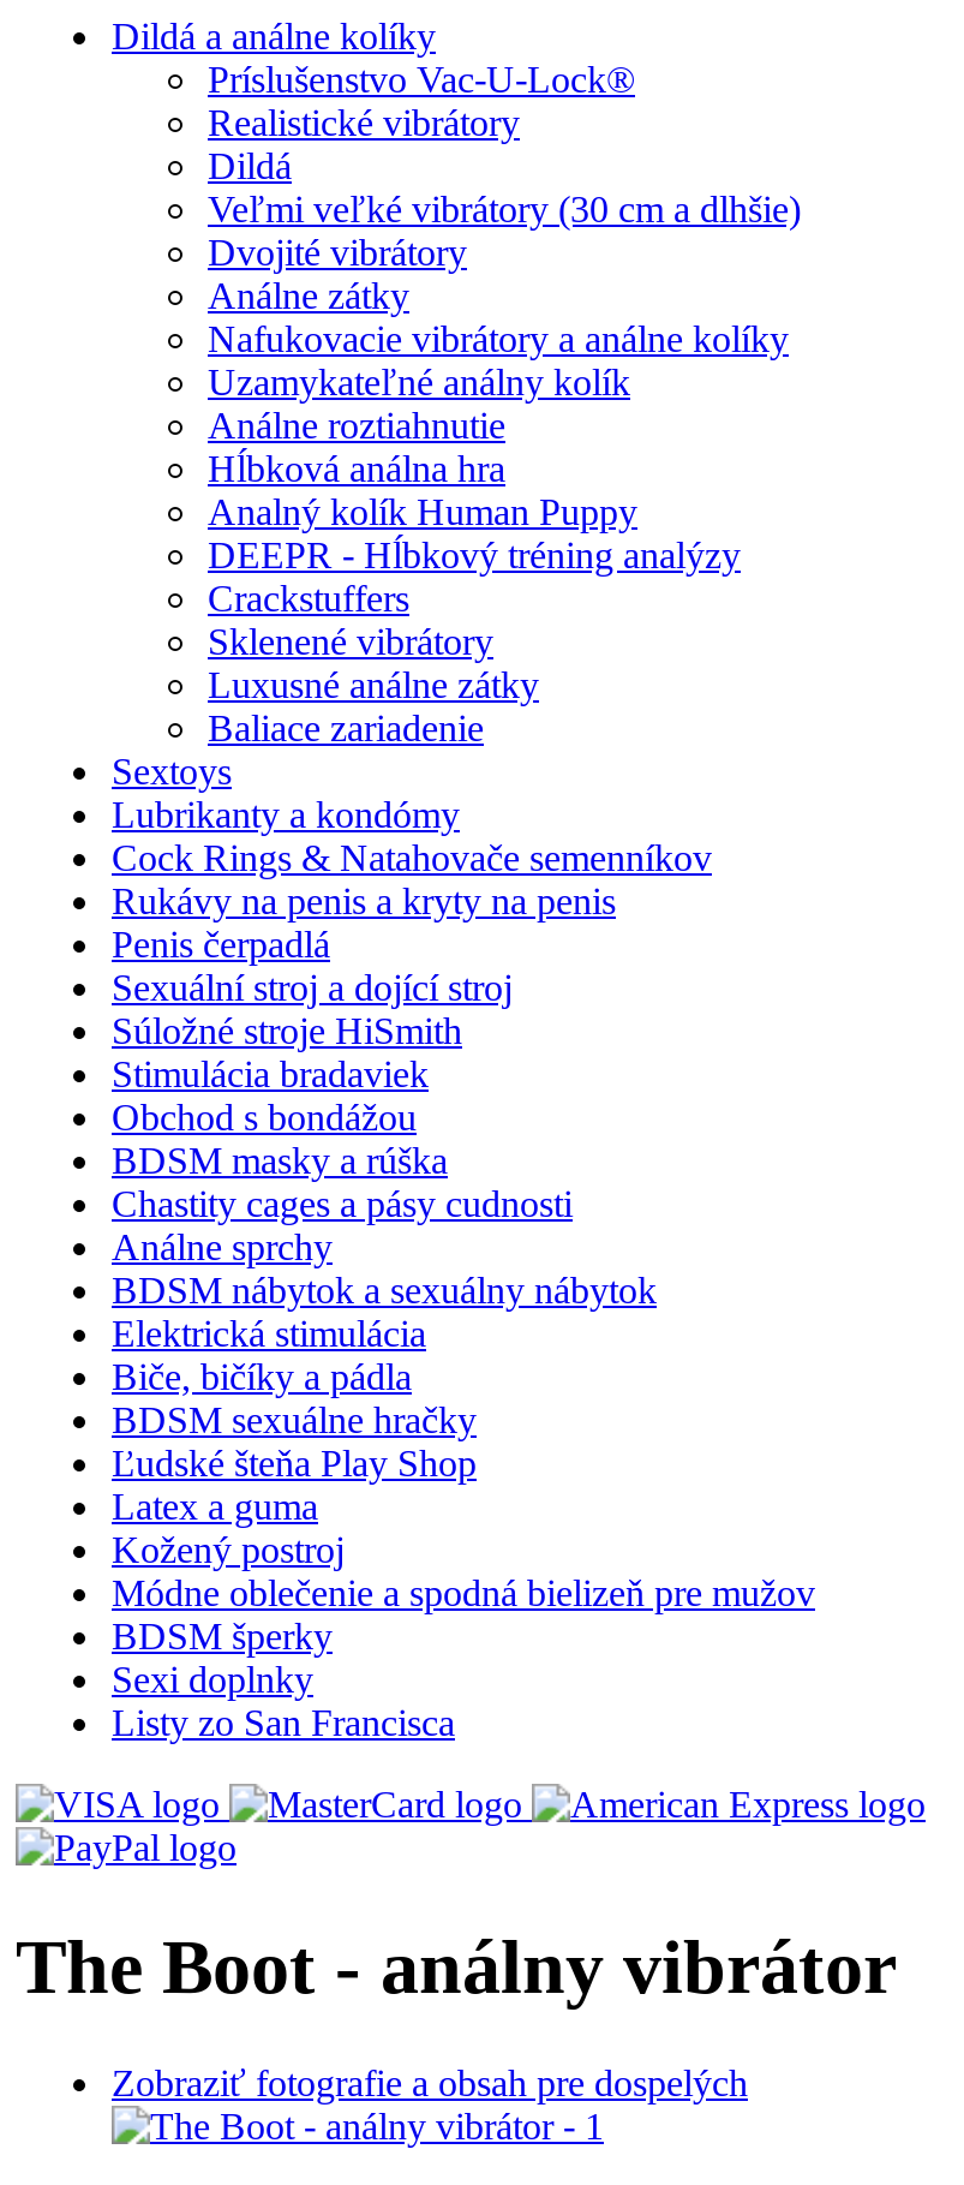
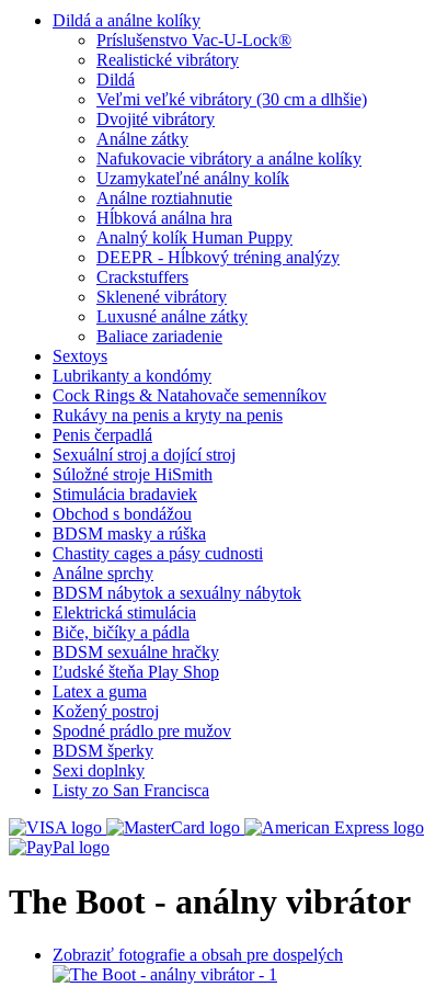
[112,1573,815,1614] Módne oblečenie a spodná bielizeň pre mužov -> [53,722,231,740] Spodné prádlo pre mužov

